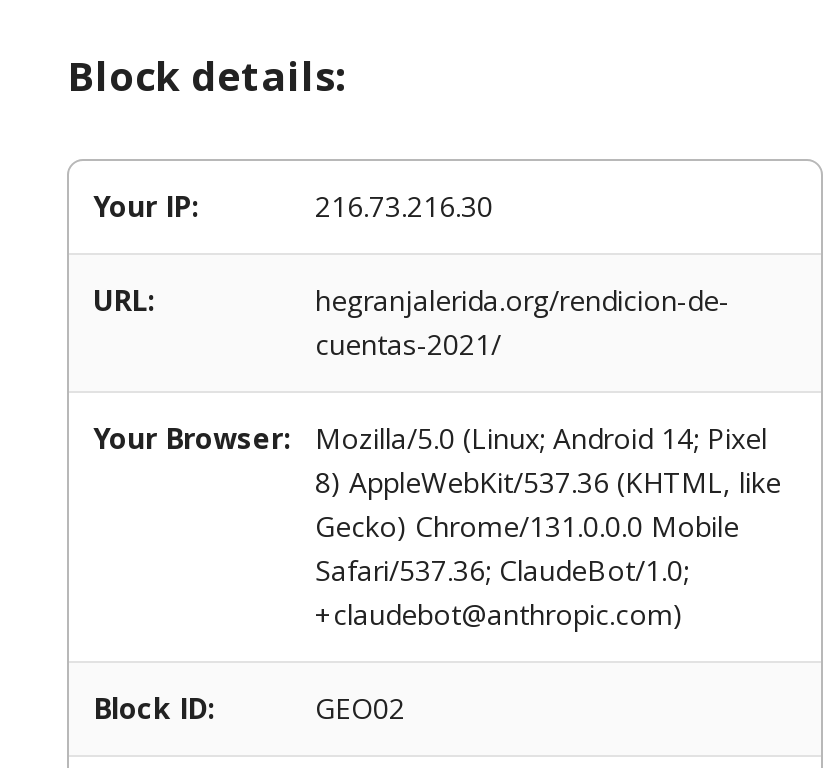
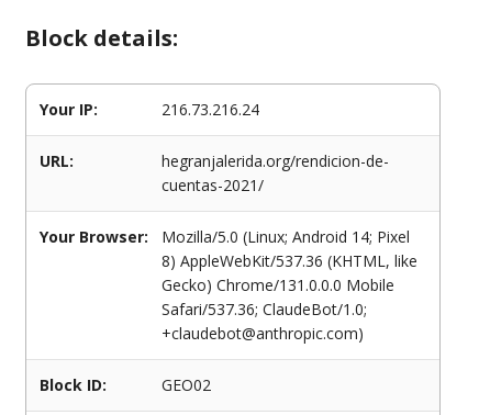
[315,187,493,225] 216.73.216.30 -> [161,99,259,120] 216.73.216.24

